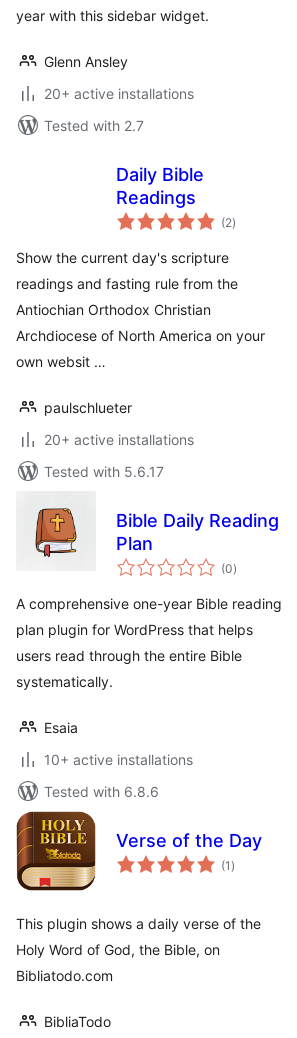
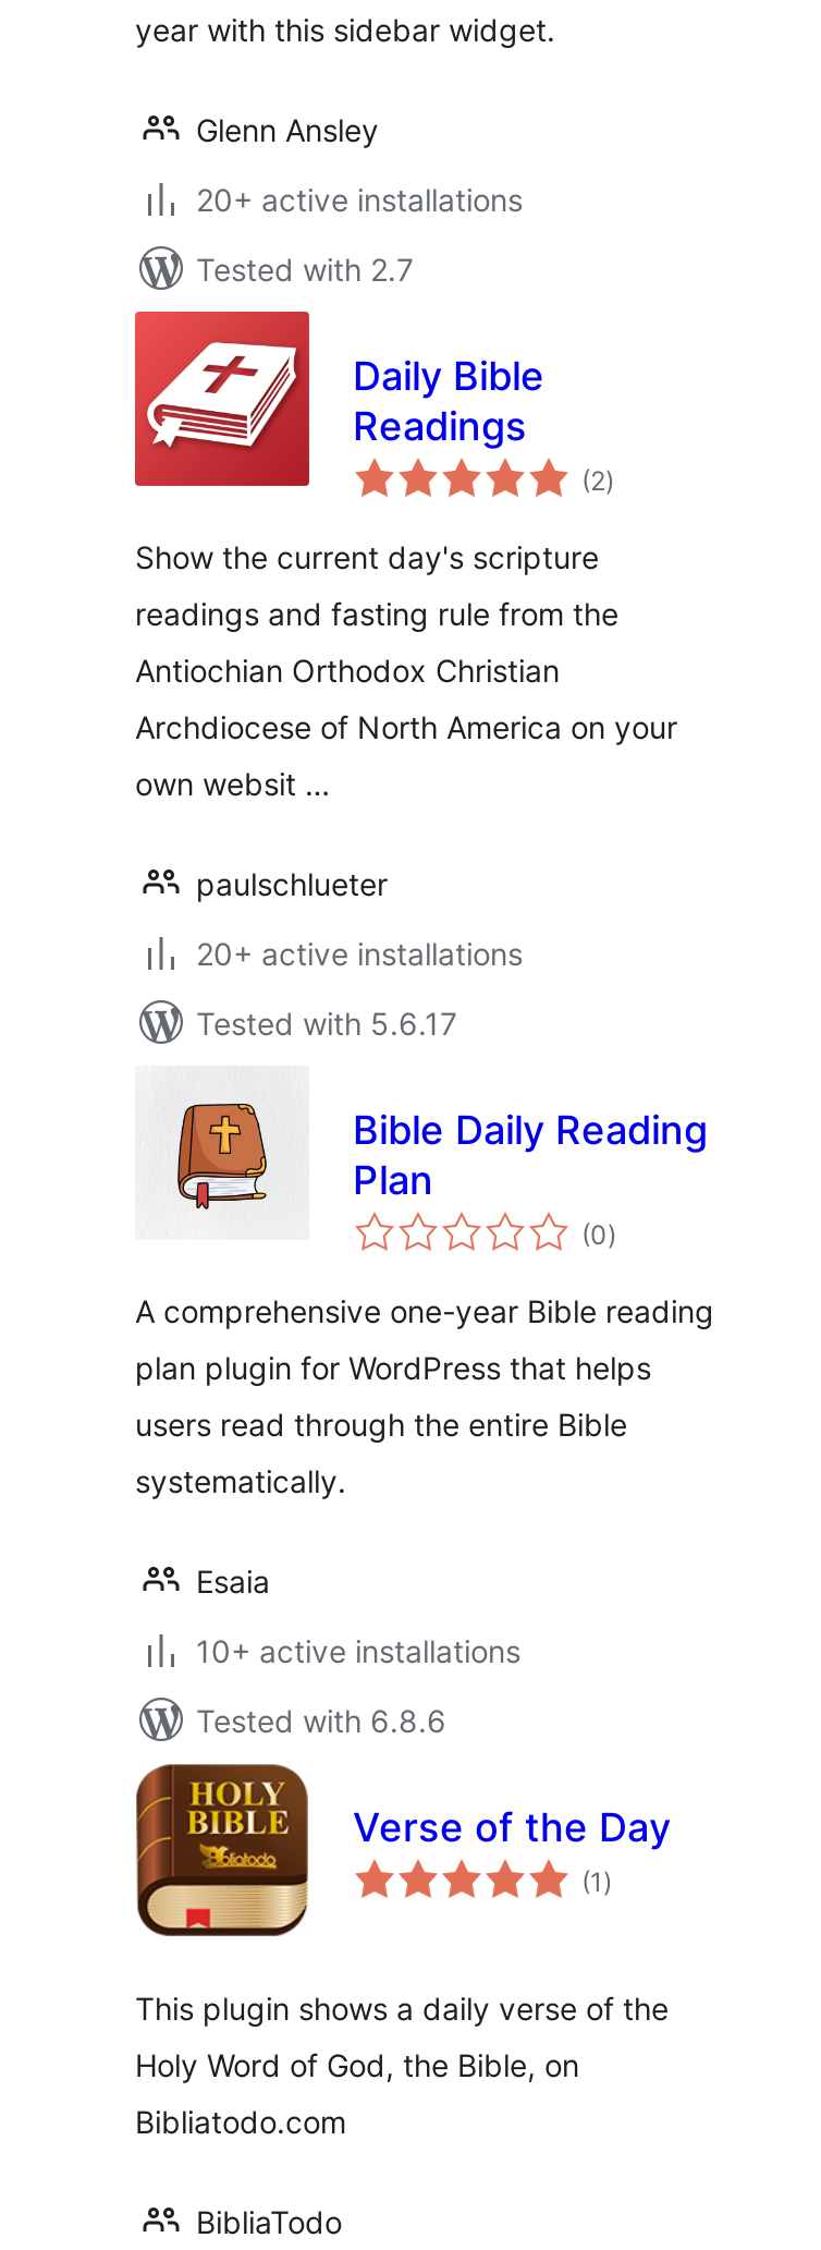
none -> [133,309,311,488] [image]

